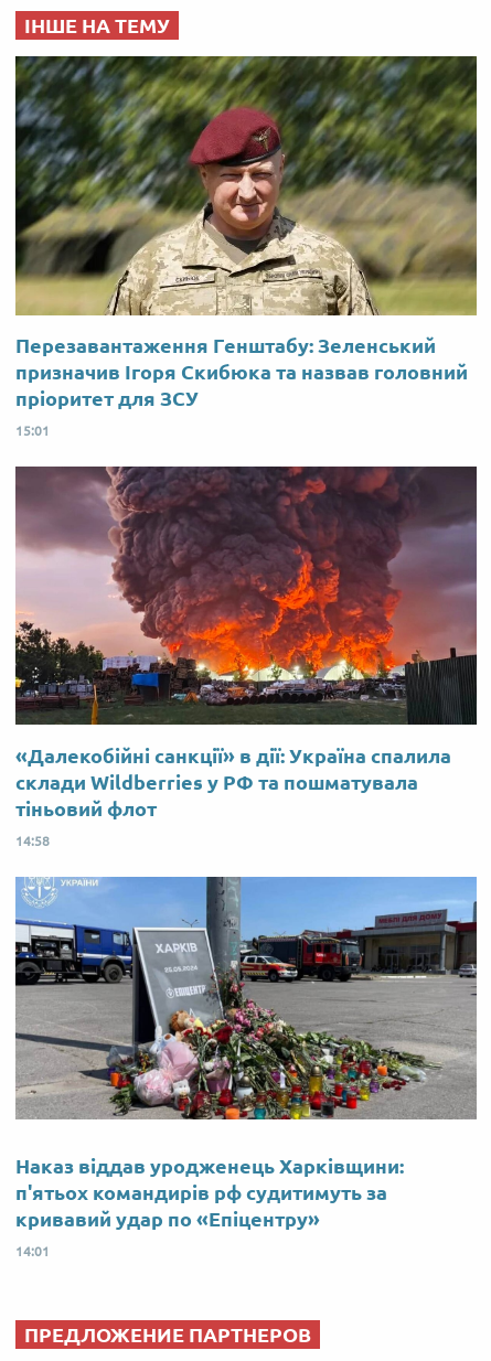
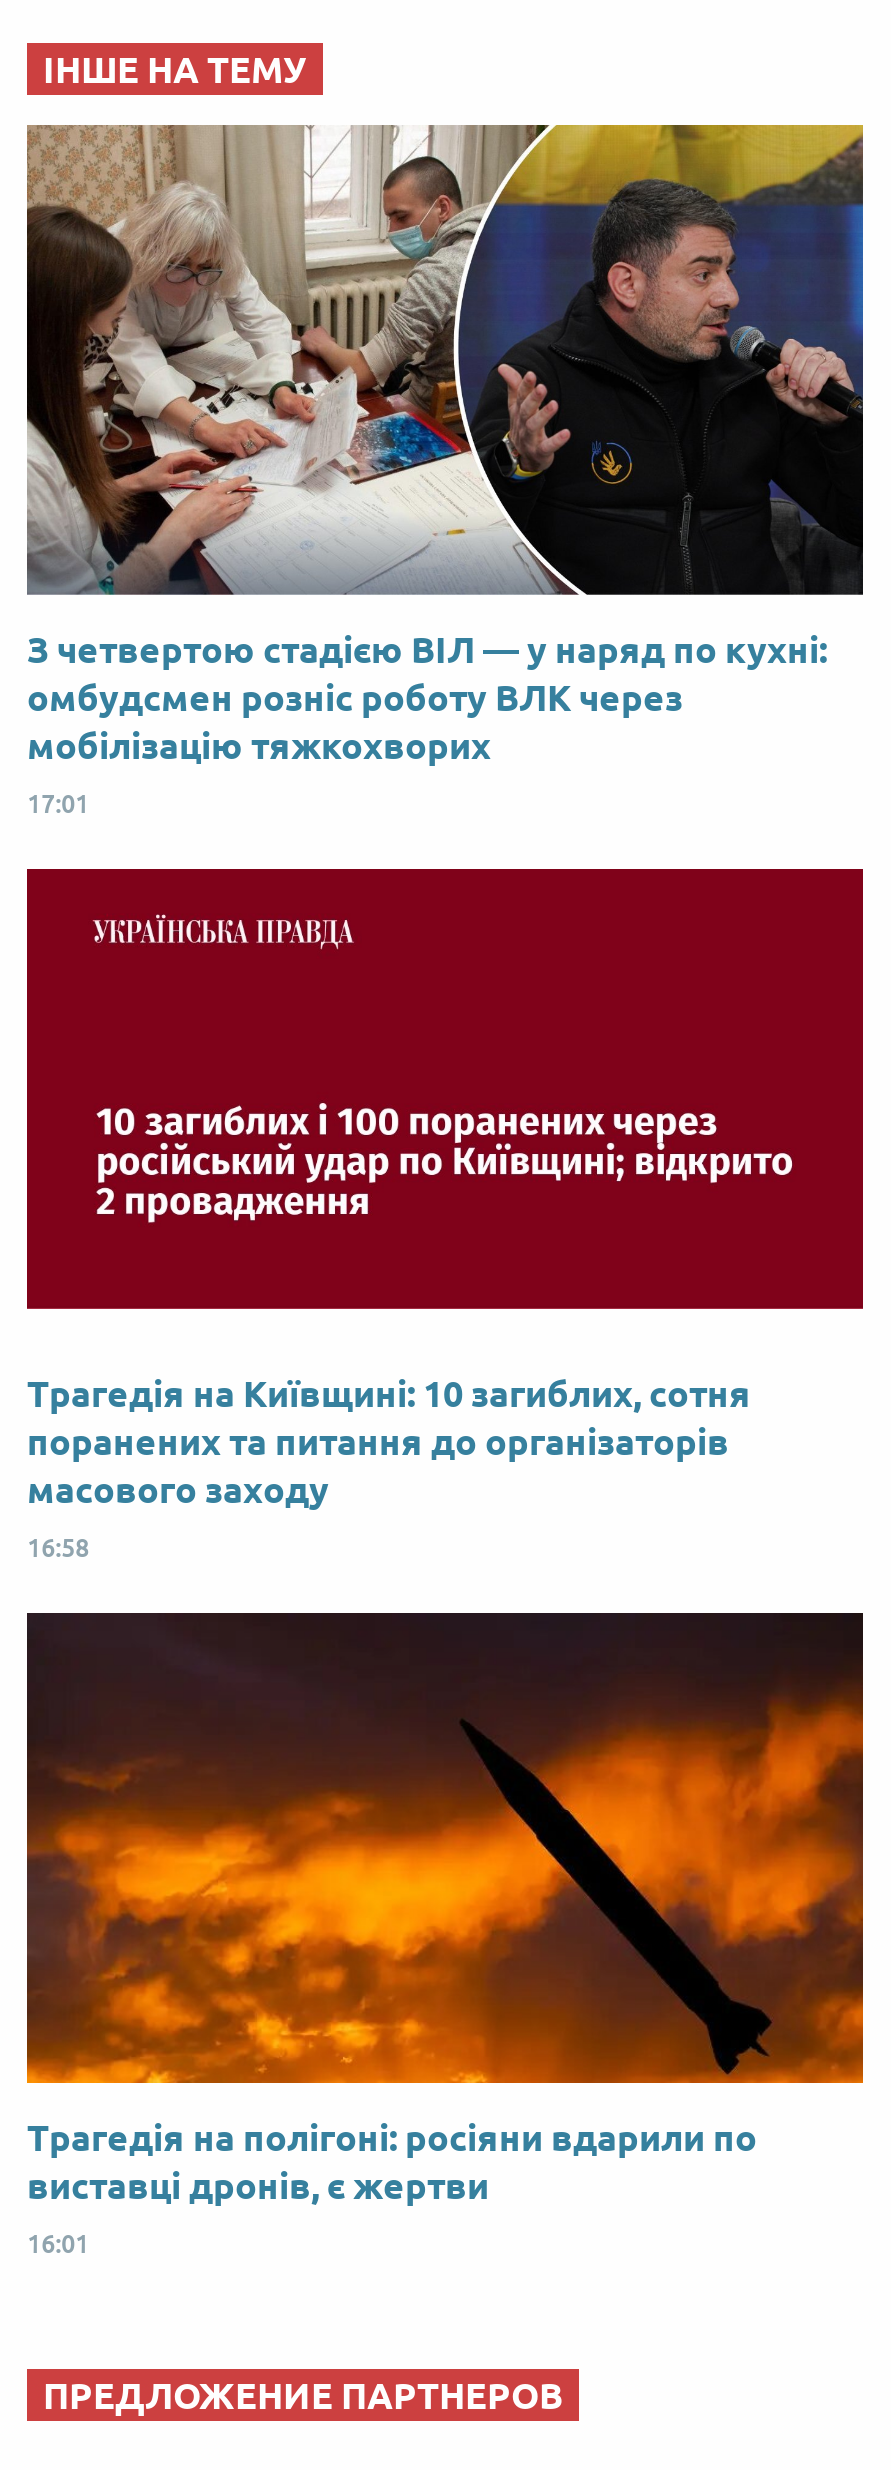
[14,55,478,409] [image] | Перезавантаження Генштабу: Зеленський | призначив Ігоря Скибюка та назвав головний | пріоритет для ЗСУ -> [25,123,865,765] [image] | З четвертою стадією ВІЛ — у наряд по кухні: | омбудсмен розніс роботу ВЛК через | мобілізацію тяжкохворих
[15,424,50,438] 15:01 -> [27,791,89,817] 17:01
[14,465,478,820] [image] | «Далекобійні санкції» в дії: Україна спалила | склади Wildberries у РФ та пошматувала | тіньовий флот -> [25,869,865,1510] [image] | Трагедія на Київщині: 10 загиблих, сотня | поранених та питання до організаторів | масового заходу
[15,834,50,849] 14:58 -> [27,1536,89,1562] 16:58
[14,876,478,1230] [image] | Наказ віддав уродженець Харківщини: | п'ятьох командирів рф судитимуть за | кривавий удар по «Епіцентру» -> [25,1611,865,2206] [image] | Трагедія на полігоні: росіяни вдарили по | виставці дронів, є жертви
[15,1245,50,1259] 14:01 -> [27,2232,89,2258] 16:01

